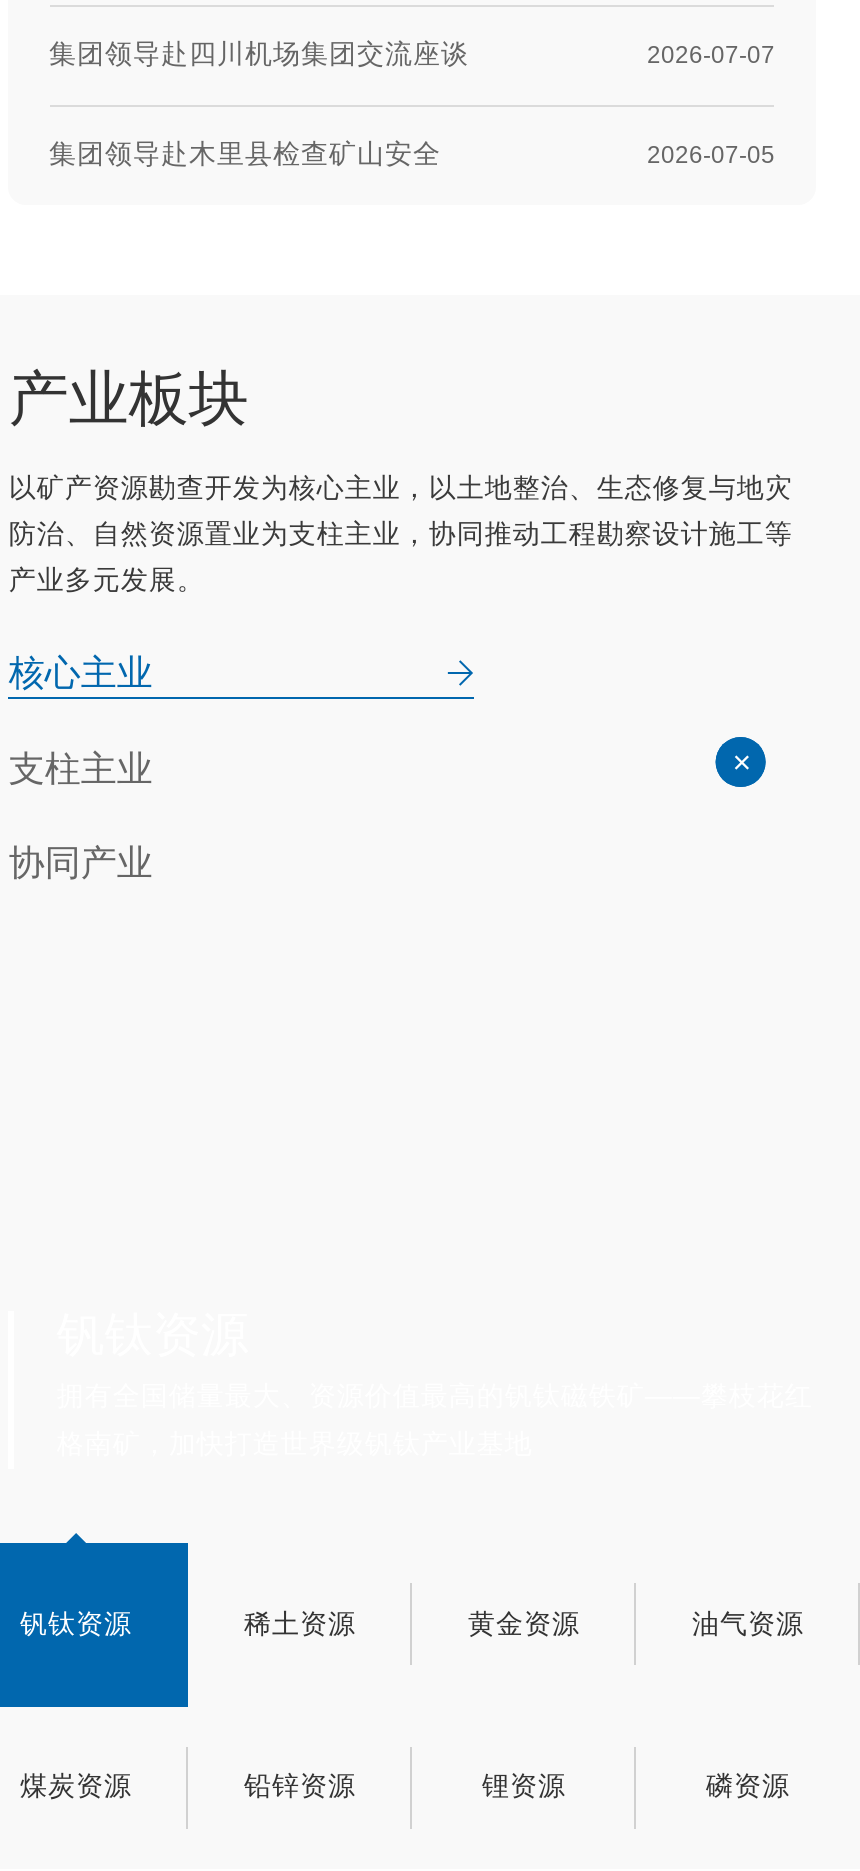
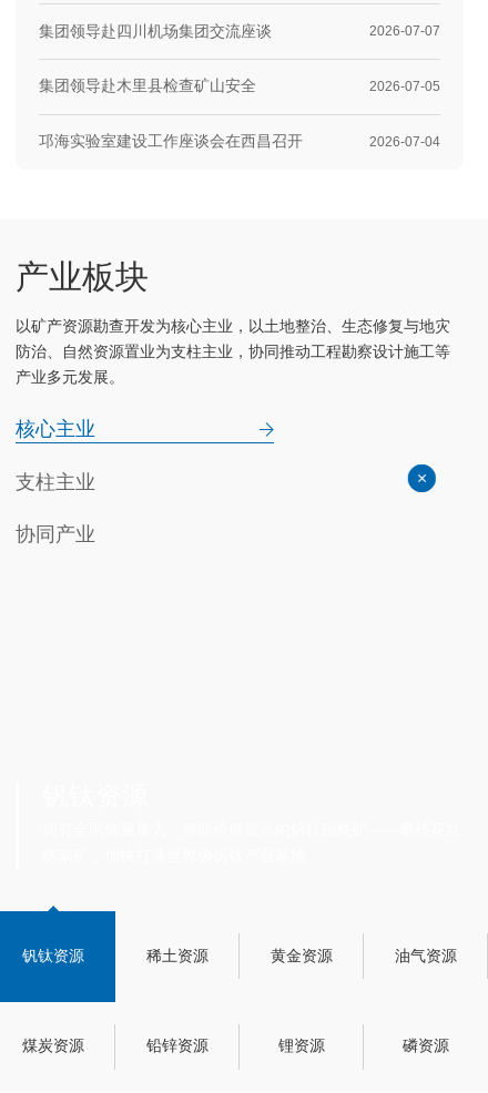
none -> [38,133,441,150] 邛海实验室建设工作座谈会在西昌召开 | 2026-07-04

